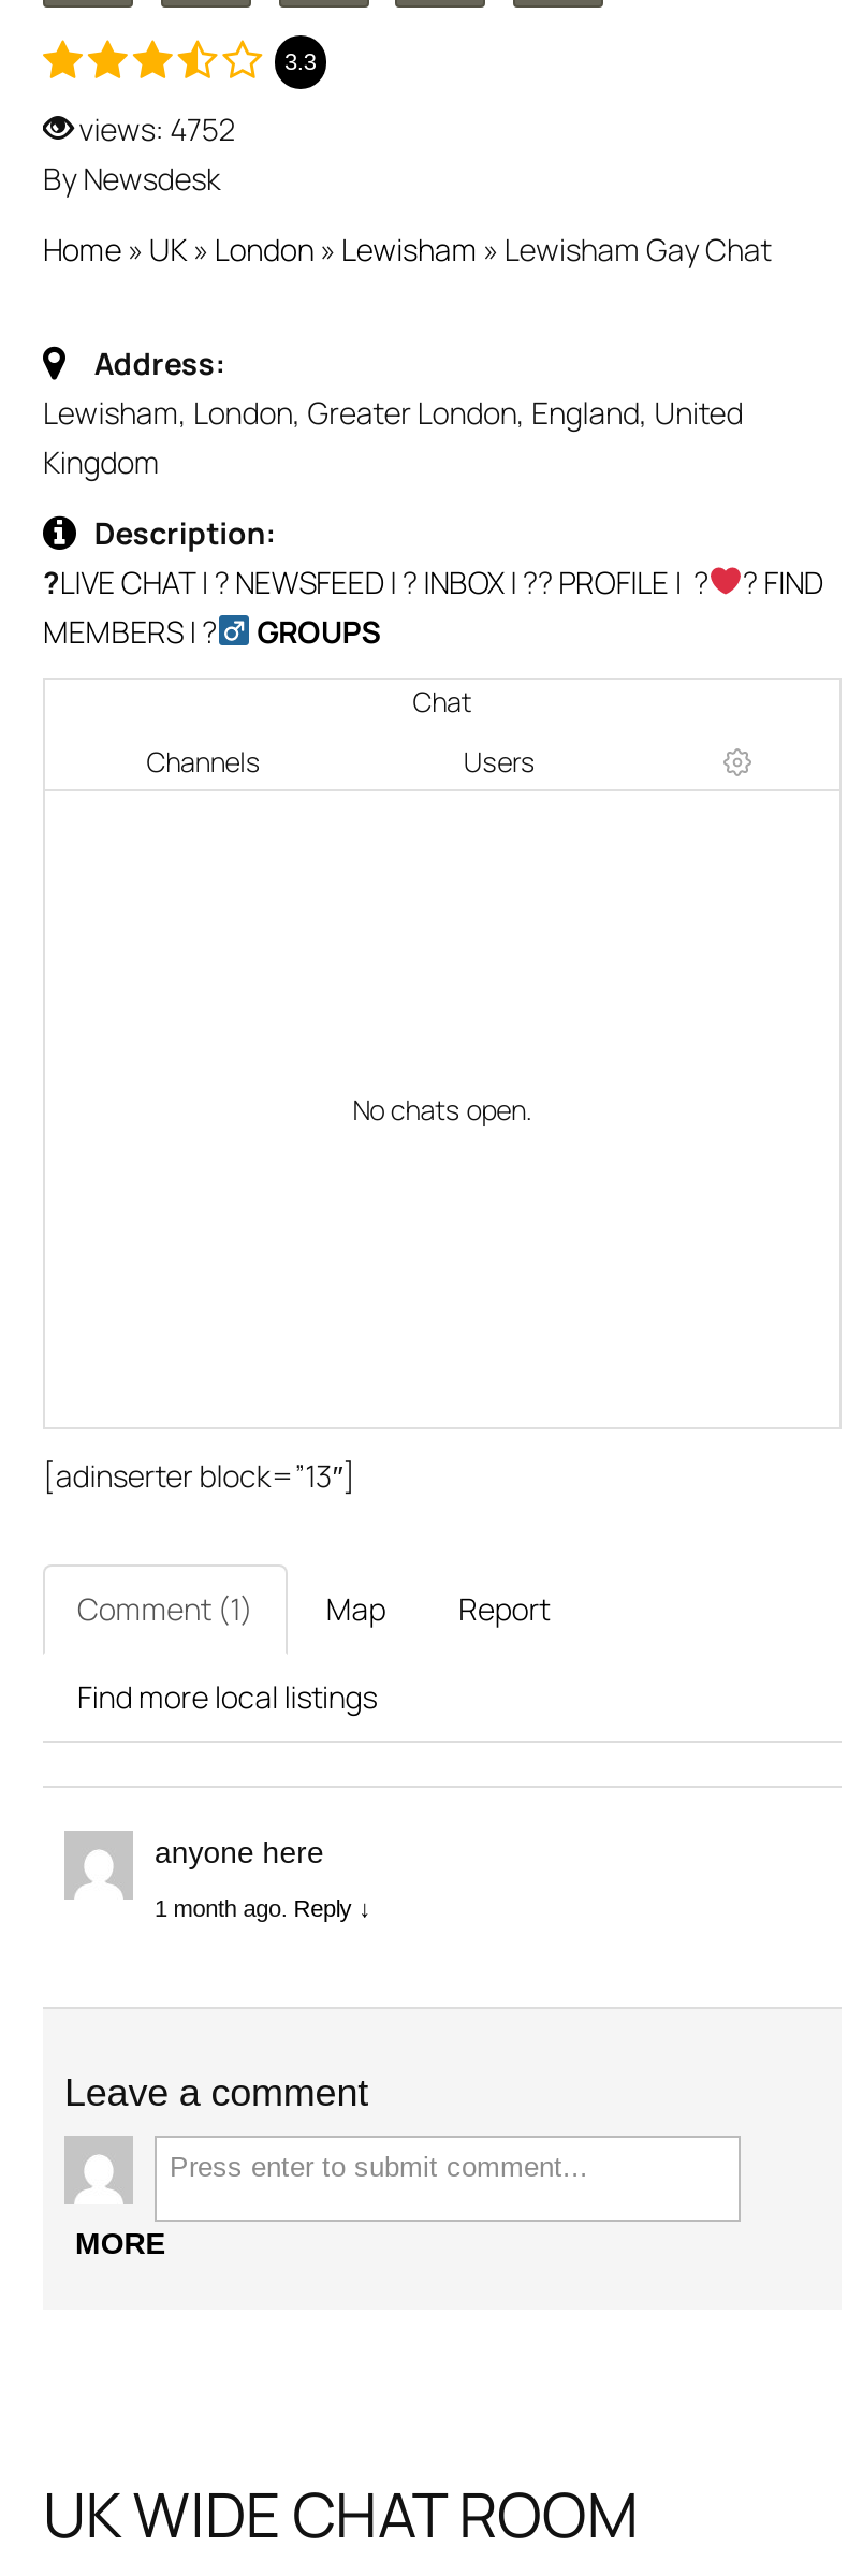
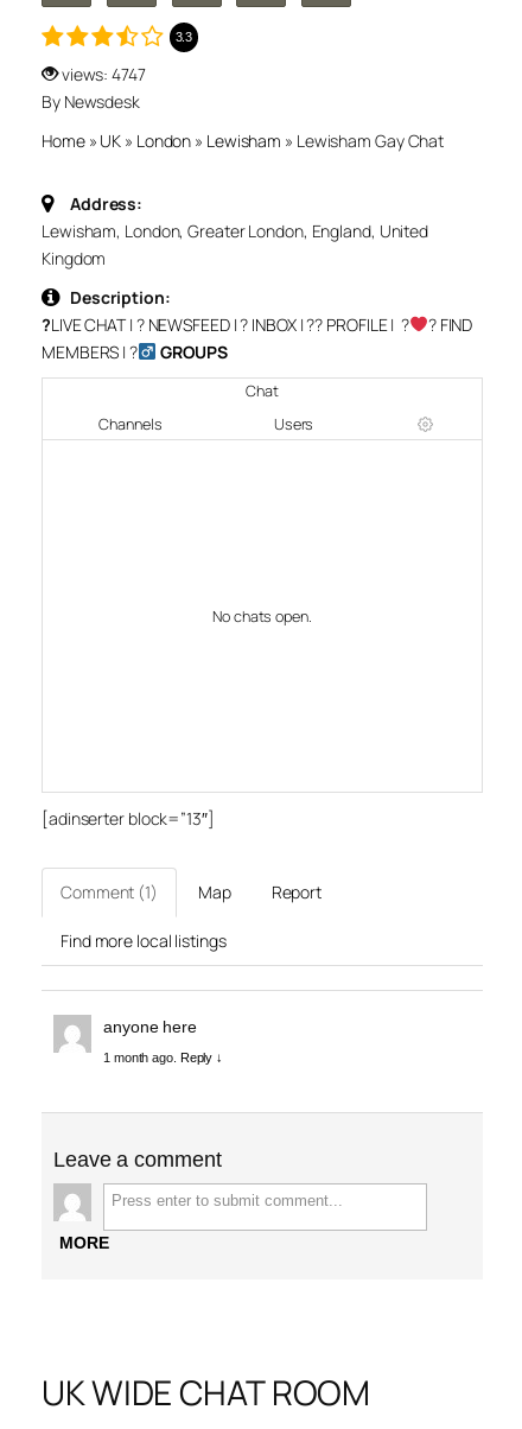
[73,109,236,149] views: 4752 -> [58,63,146,86] views: 4747

